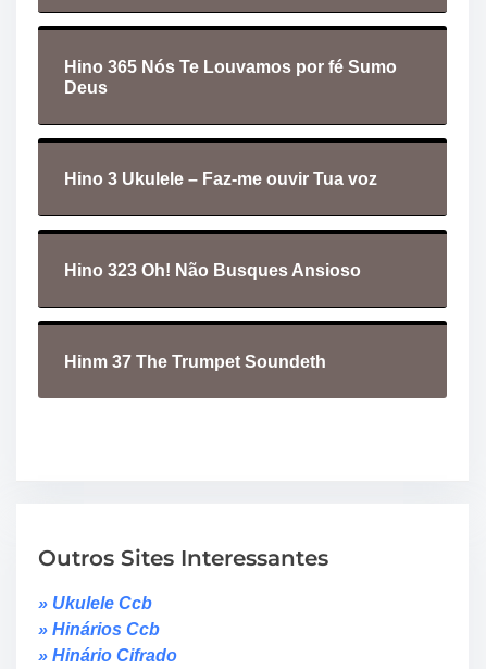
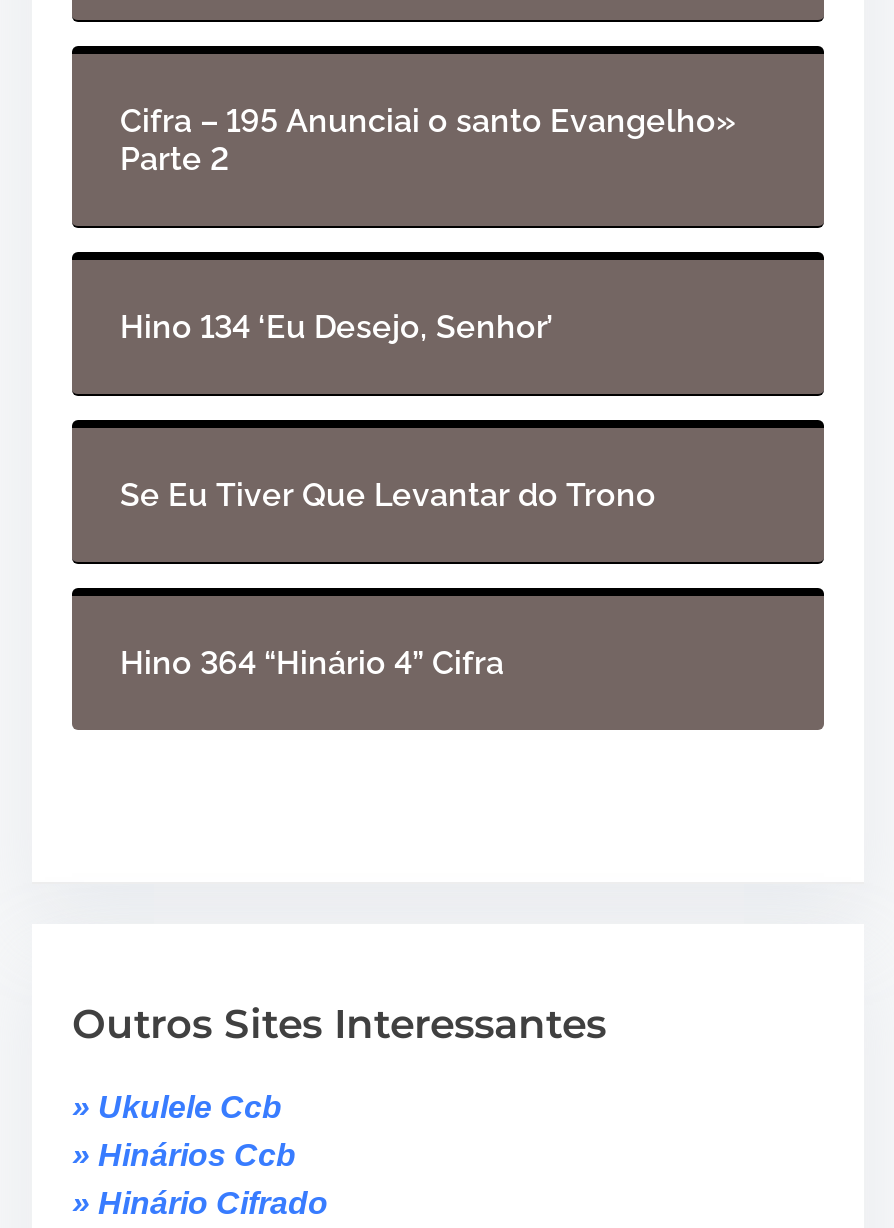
[64,57,397,96] Hino 365 Nós Te Louvamos por fé Sumo | Deus -> [120,101,736,177] Cifra – 195 Anunciai o santo Evangelho» | Parte 2
[64,169,377,188] Hino 3 Ukulele – Faz-me ouvir Tua voz -> [120,307,554,345] Hino 134 ‘Eu Desejo, Senhor’
[64,261,361,279] Hino 323 Oh! Não Busques Ansioso -> [120,475,656,513] Se Eu Tiver Que Levantar do Trono
[64,352,326,371] Hinm 37 The Trumpet Soundeth -> [120,643,504,681] Hino 364 “Hinário 4” Cifra

